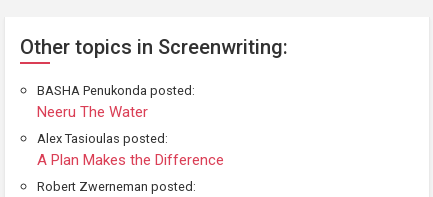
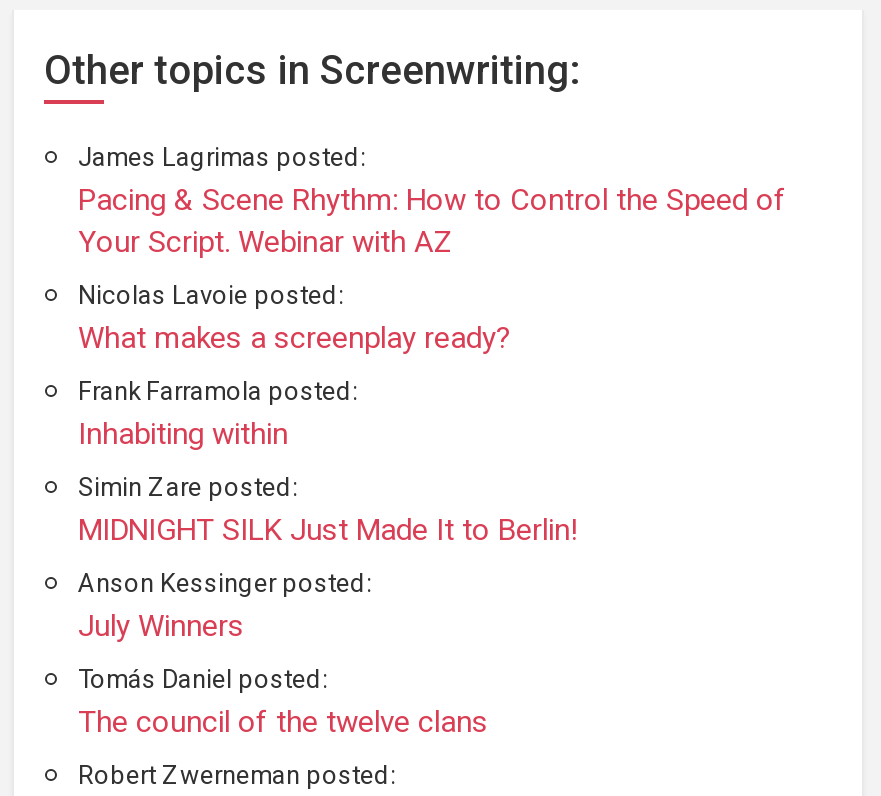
[37,83,224,169] BASHA Penukonda posted: | Neeru The Water | Alex Tasioulas posted: | A Plan Makes the Difference -> [78,142,786,740] James Lagrimas posted: | Pacing & Scene Rhythm: How to Control the Speed of | Your Script. Webinar with AZ | Nicolas Lavoie posted: | What makes a screenplay ready? | Frank Farramola posted: | Inhabiting within | Simin Zare posted: | MIDNIGHT SILK Just Made It to Berlin! | Anson Kessinger posted: | July Winners | Tomás Daniel posted: | The council of the twelve clans

